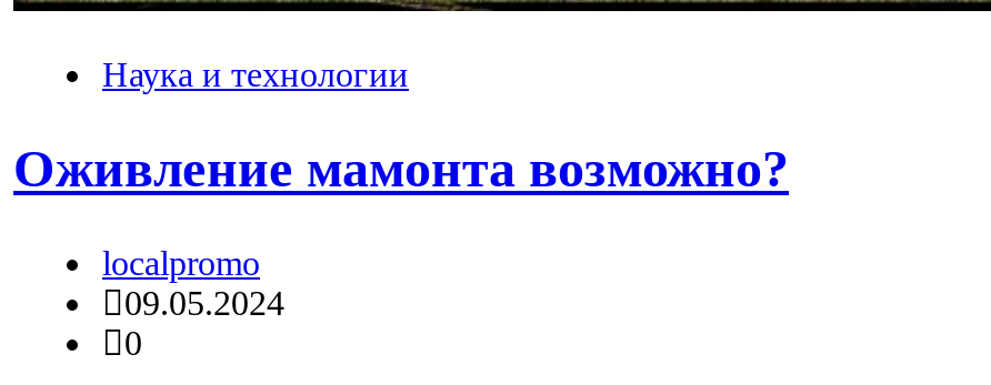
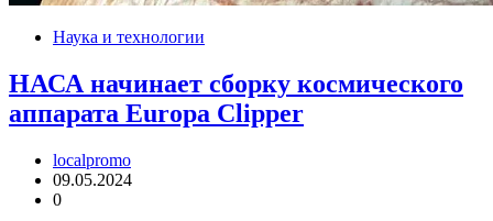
[13,140,789,198] Оживление мамонта возможно? -> [9,70,463,128] НАСА начинает сборку космического | аппарата Europa Clipper

